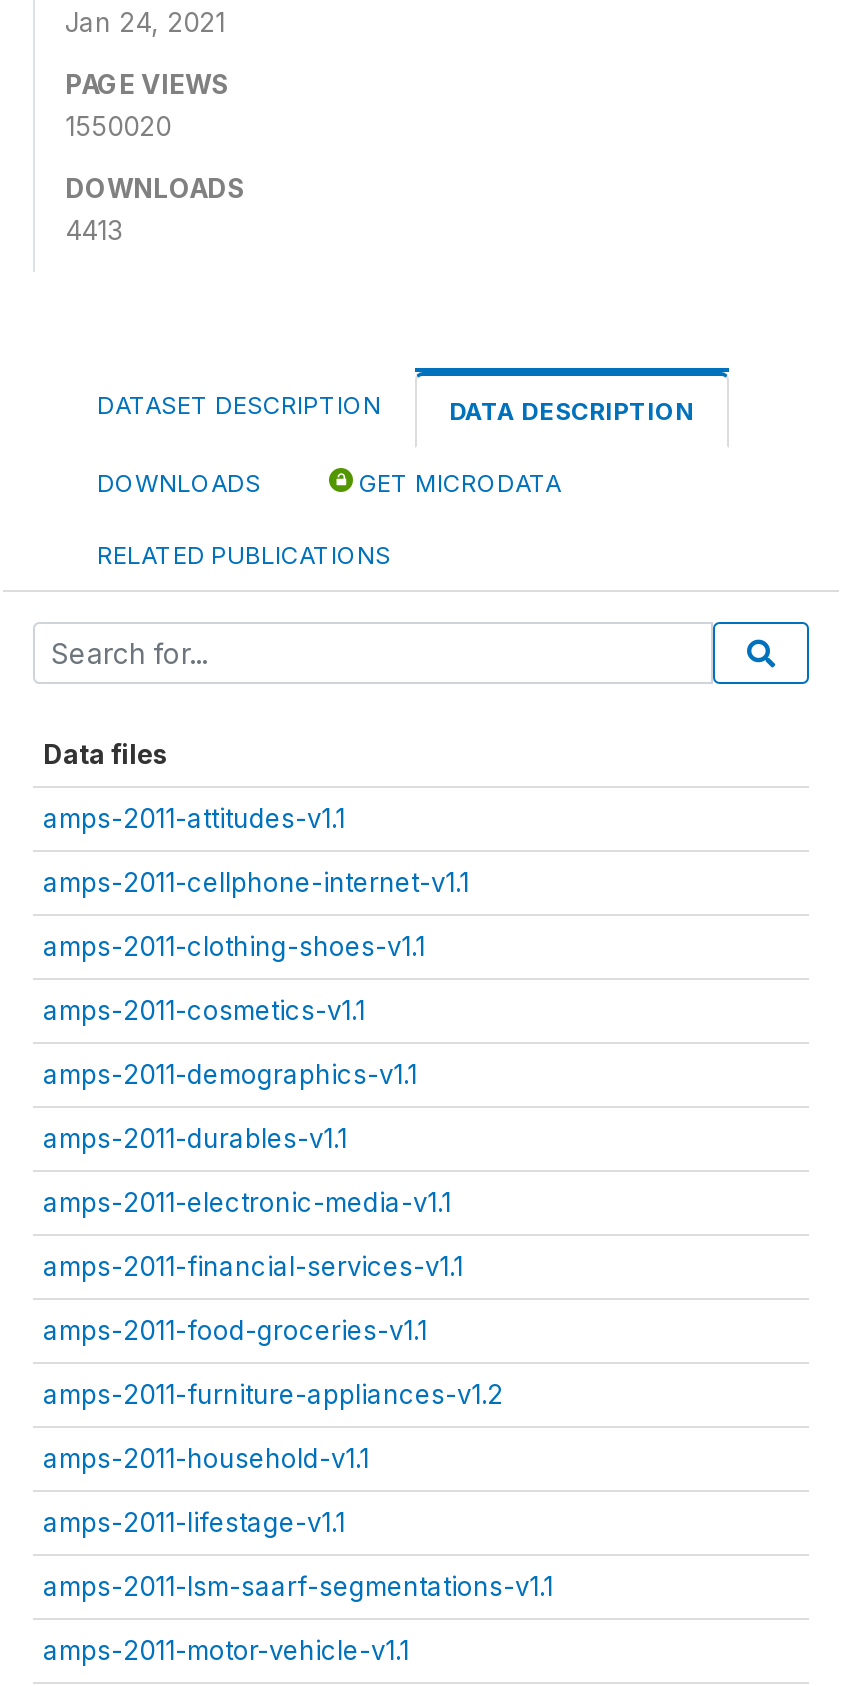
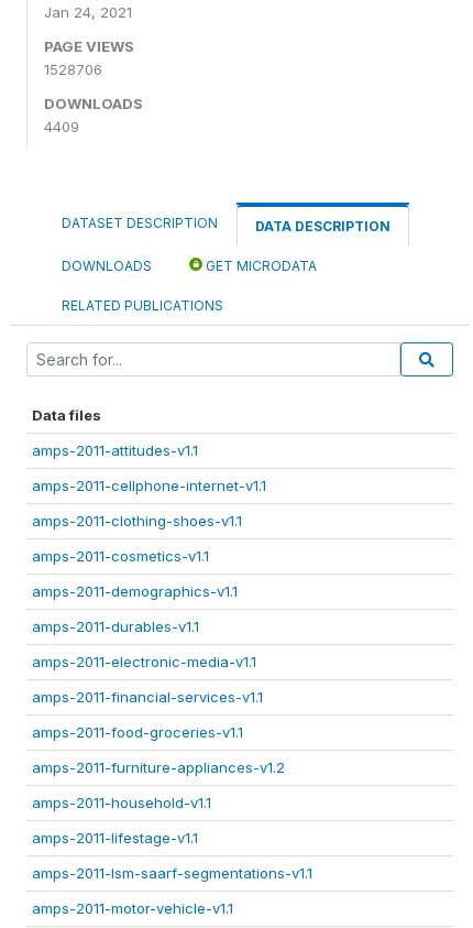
[65,110,171,142] 1550020 -> [44,61,102,78] 1528706
[65,214,123,246] 4413 -> [44,118,79,135] 4409

